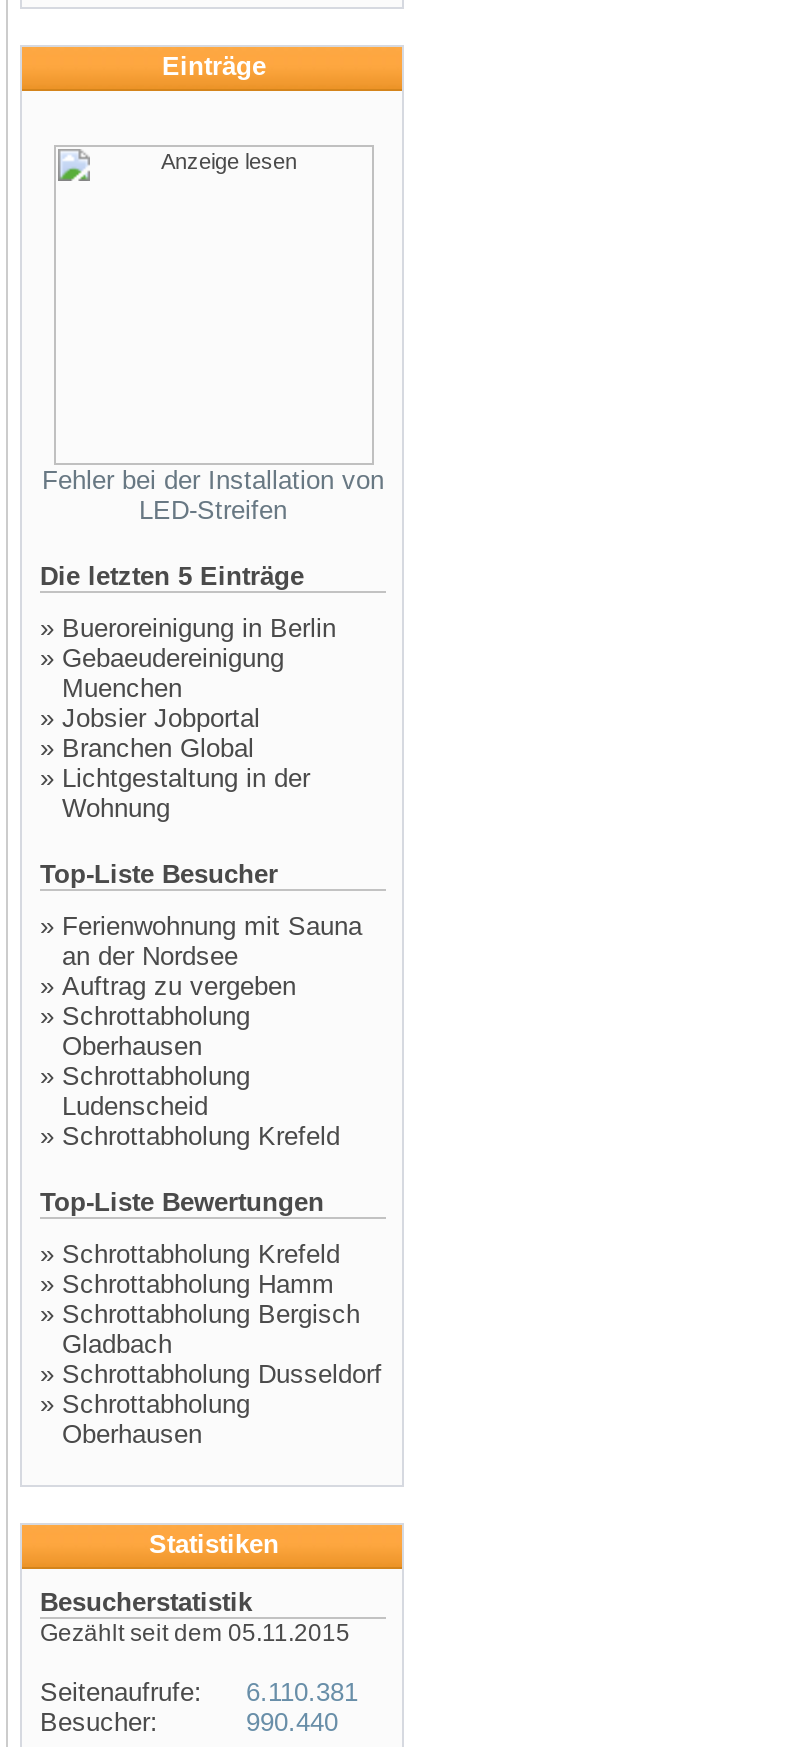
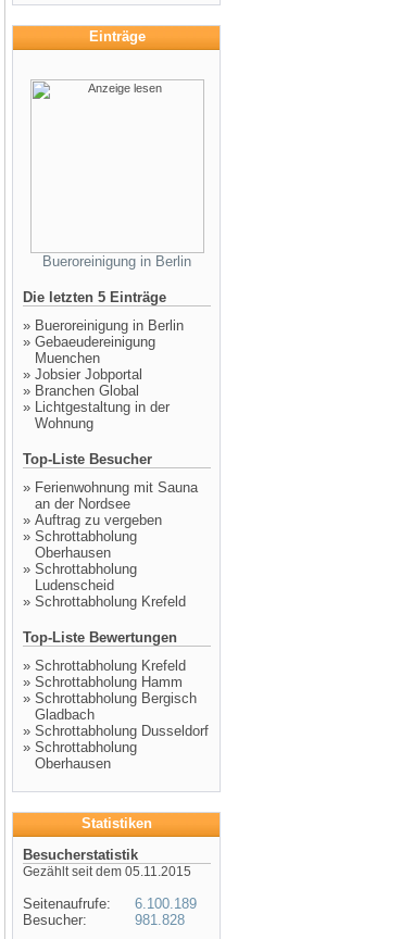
[42,465,384,525] Fehler bei der Installation von | LED-Streifen -> [42,253,191,270] Bueroreinigung in Berlin
[40,1677,358,1707] Seitenaufrufe: 6.110.381 -> [23,896,197,912] Seitenaufrufe: 6.100.189
[246,1707,338,1737] 990.440 -> [135,912,185,928] 981.828

